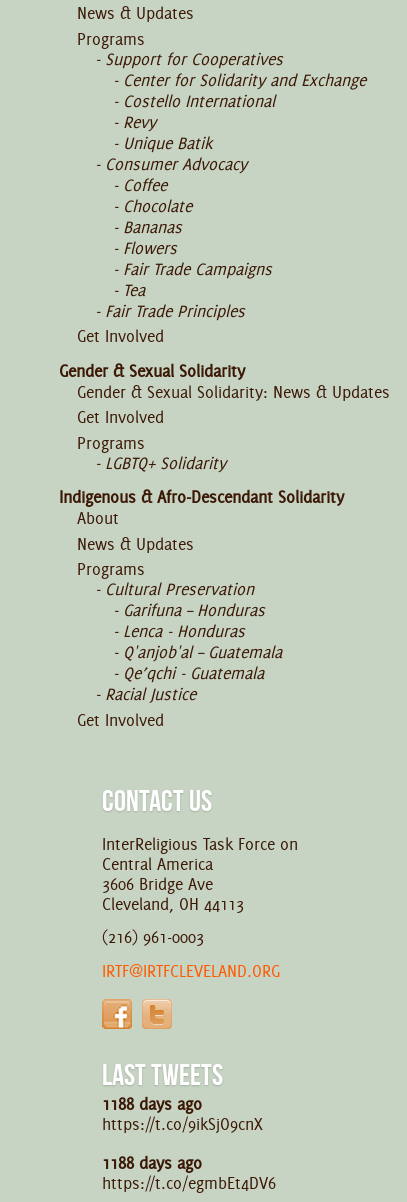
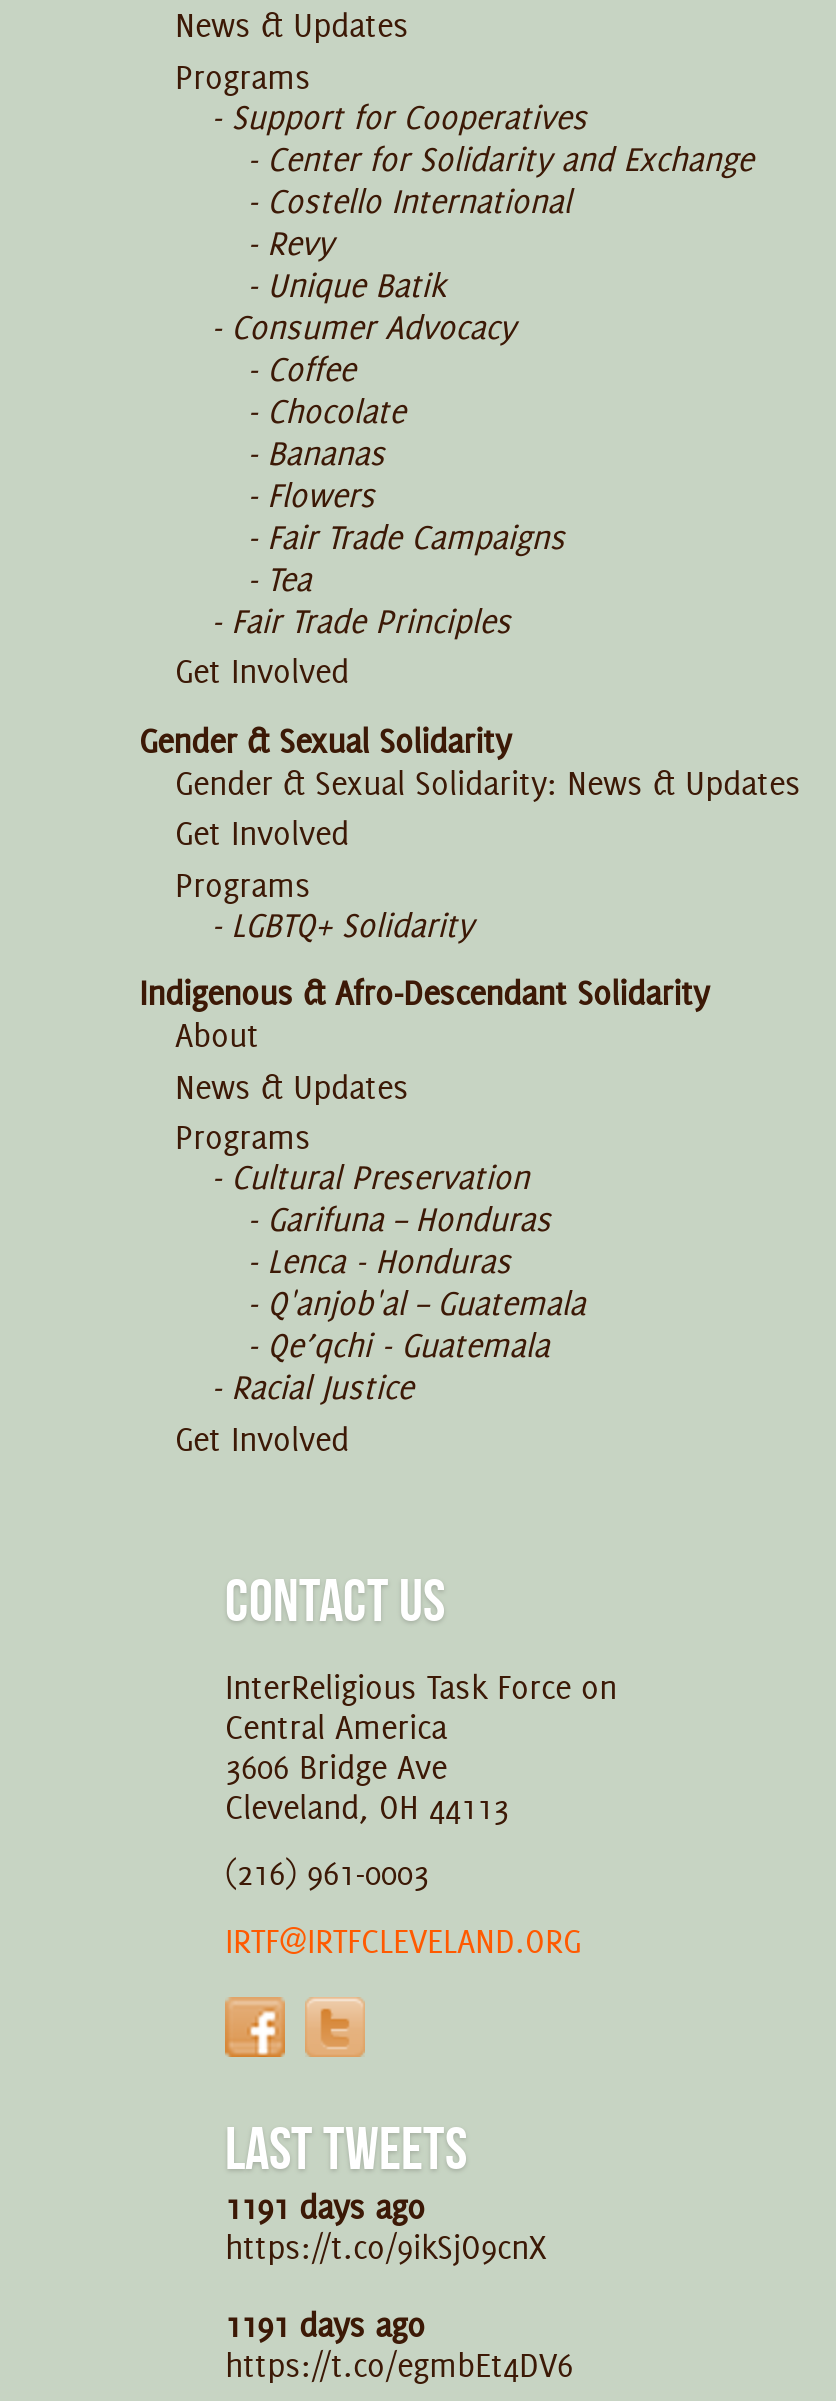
[102,1093,202,1113] 1188 days ago -> [225,2187,425,2227] 1191 days ago
[102,1152,202,1172] 1188 days ago -> [225,2305,425,2345] 1191 days ago

